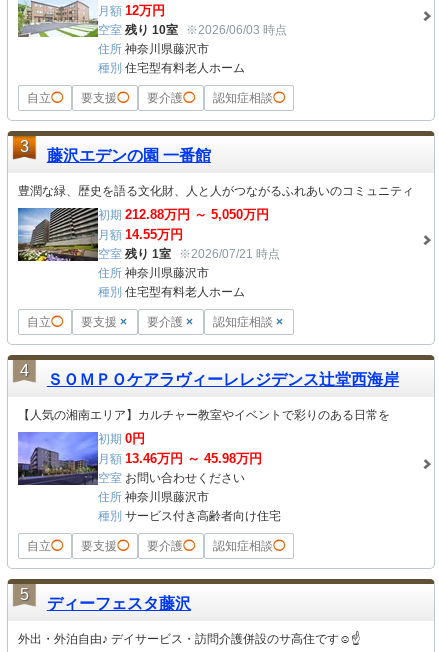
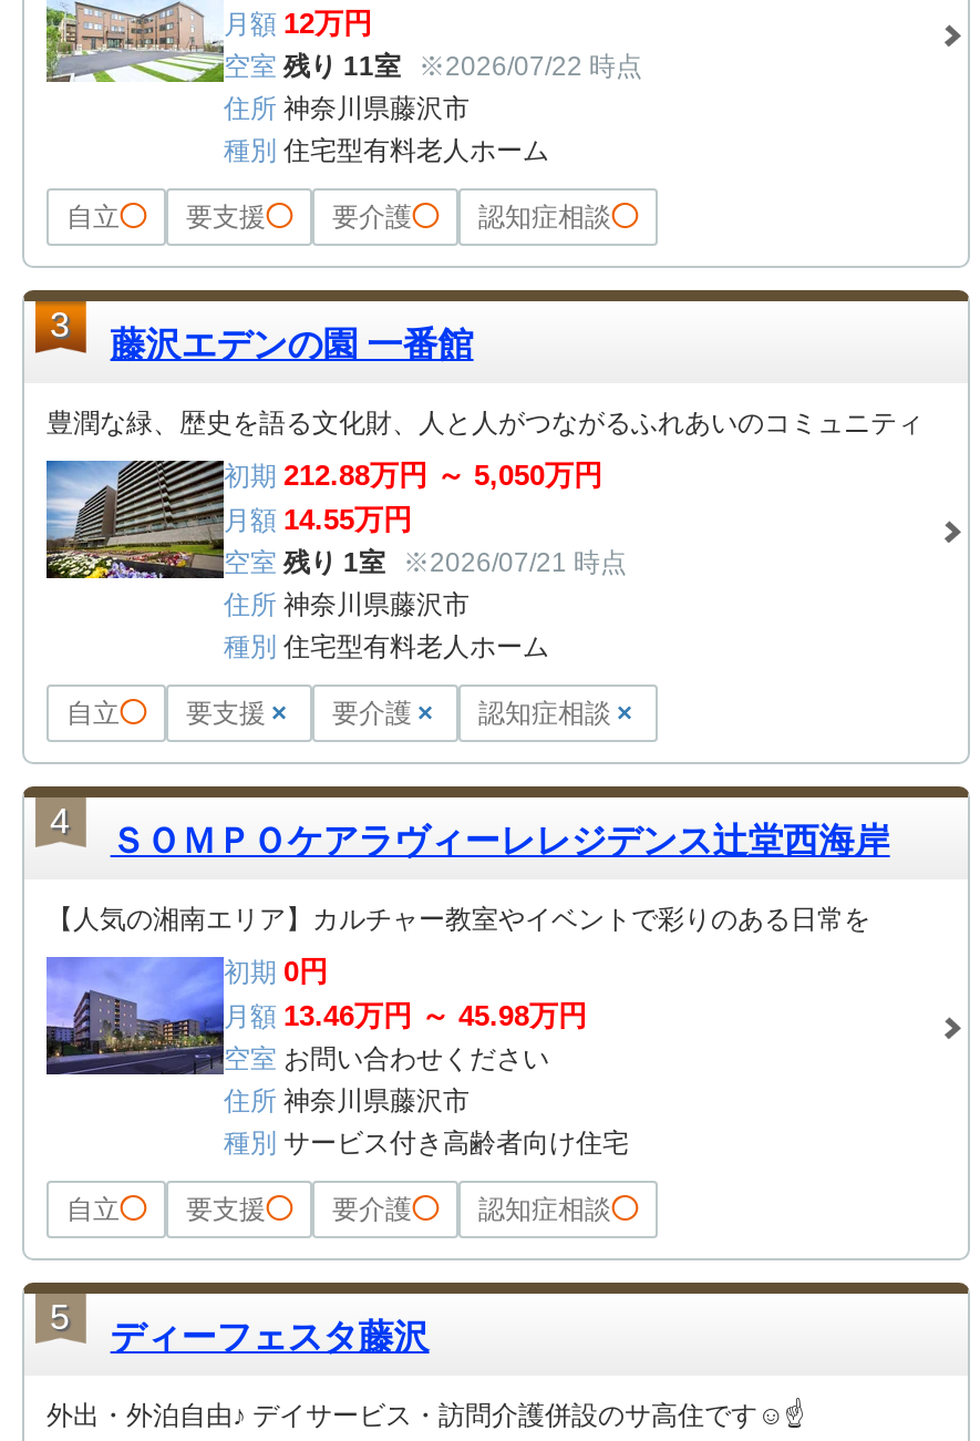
[98,23,287,37] 空室 残り 10室 ※2026/06/03 時点 -> [224,50,642,81] 空室 残り 11室 ※2026/07/22 時点

